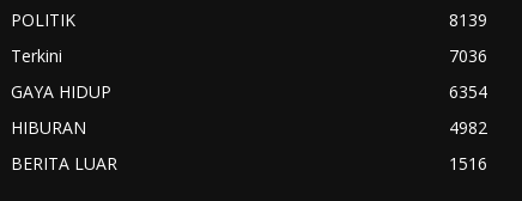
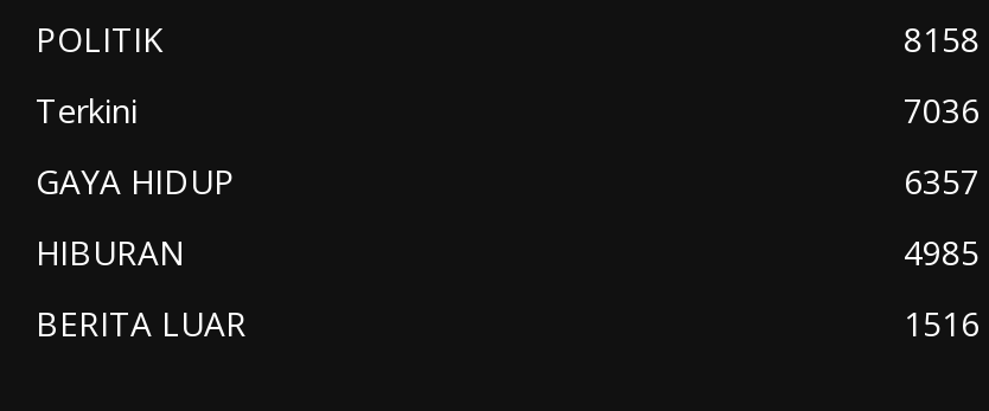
[449,8,487,31] 8139 -> [904,16,980,61] 8158
[449,80,487,103] 6354 -> [904,158,980,203] 6357
[449,116,487,139] 4982 -> [904,229,980,274] 4985

